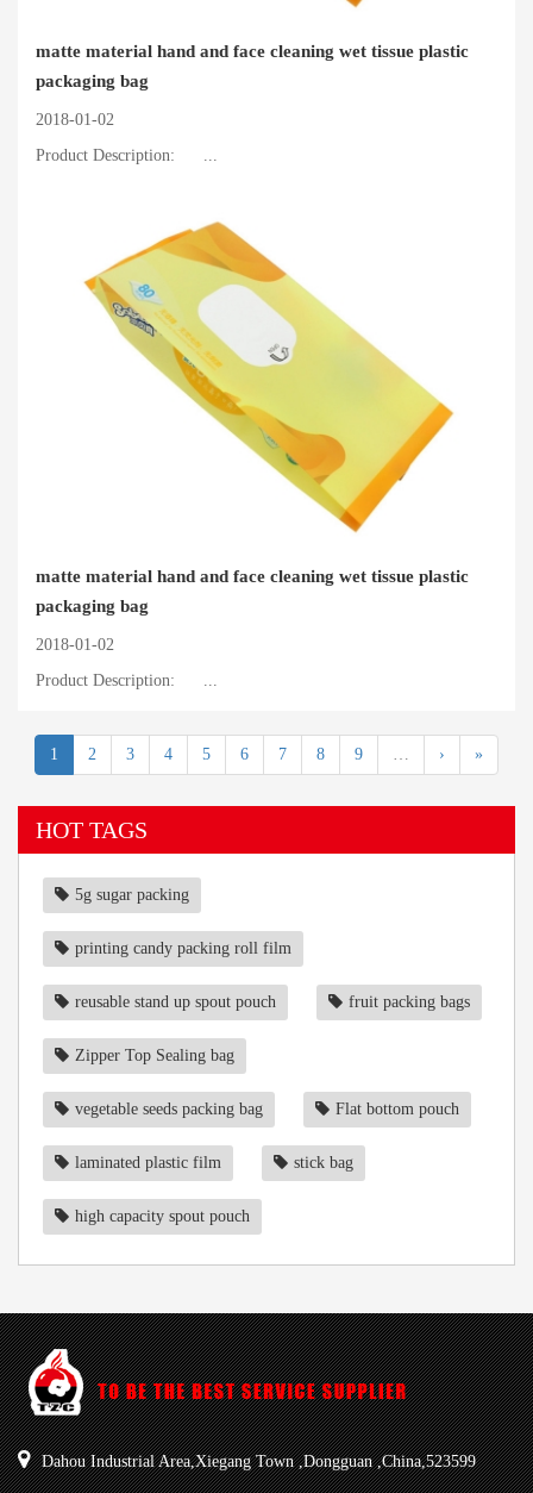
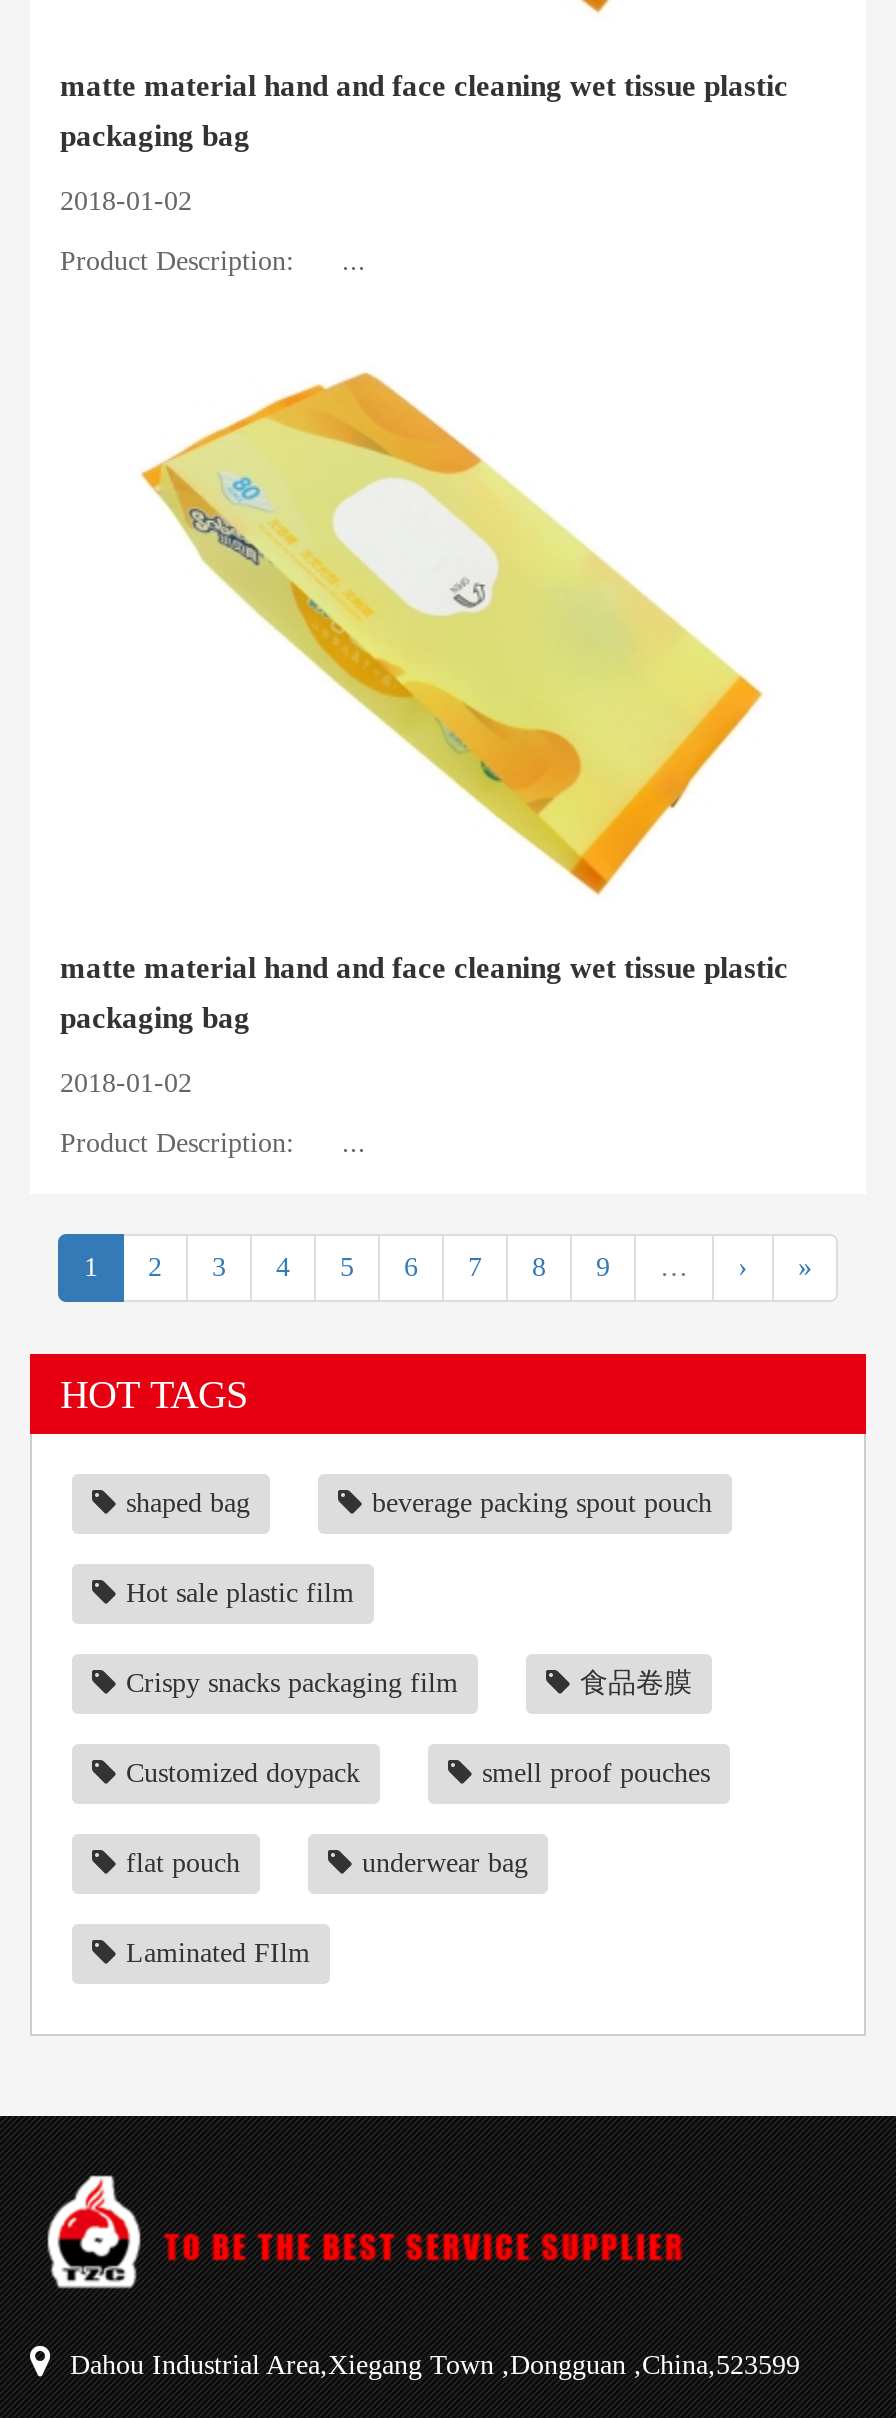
[75,886,470,1225] 5g sugar packing | printing candy packing roll film | reusable stand up spout pouch | fruit packing bags | Zipper Top Sealing bag | vegetable seeds packing bag | Flat bottom pouch | laminated plastic film | stick bag | high capacity spout pouch -> [126,1488,712,1968] shaped bag | beverage packing spout pouch | Hot sale plastic film | Crispy snacks packaging film | 食品卷膜 | Customized doypack | smell proof pouches | flat pouch | underwear bag | Laminated FIlm

